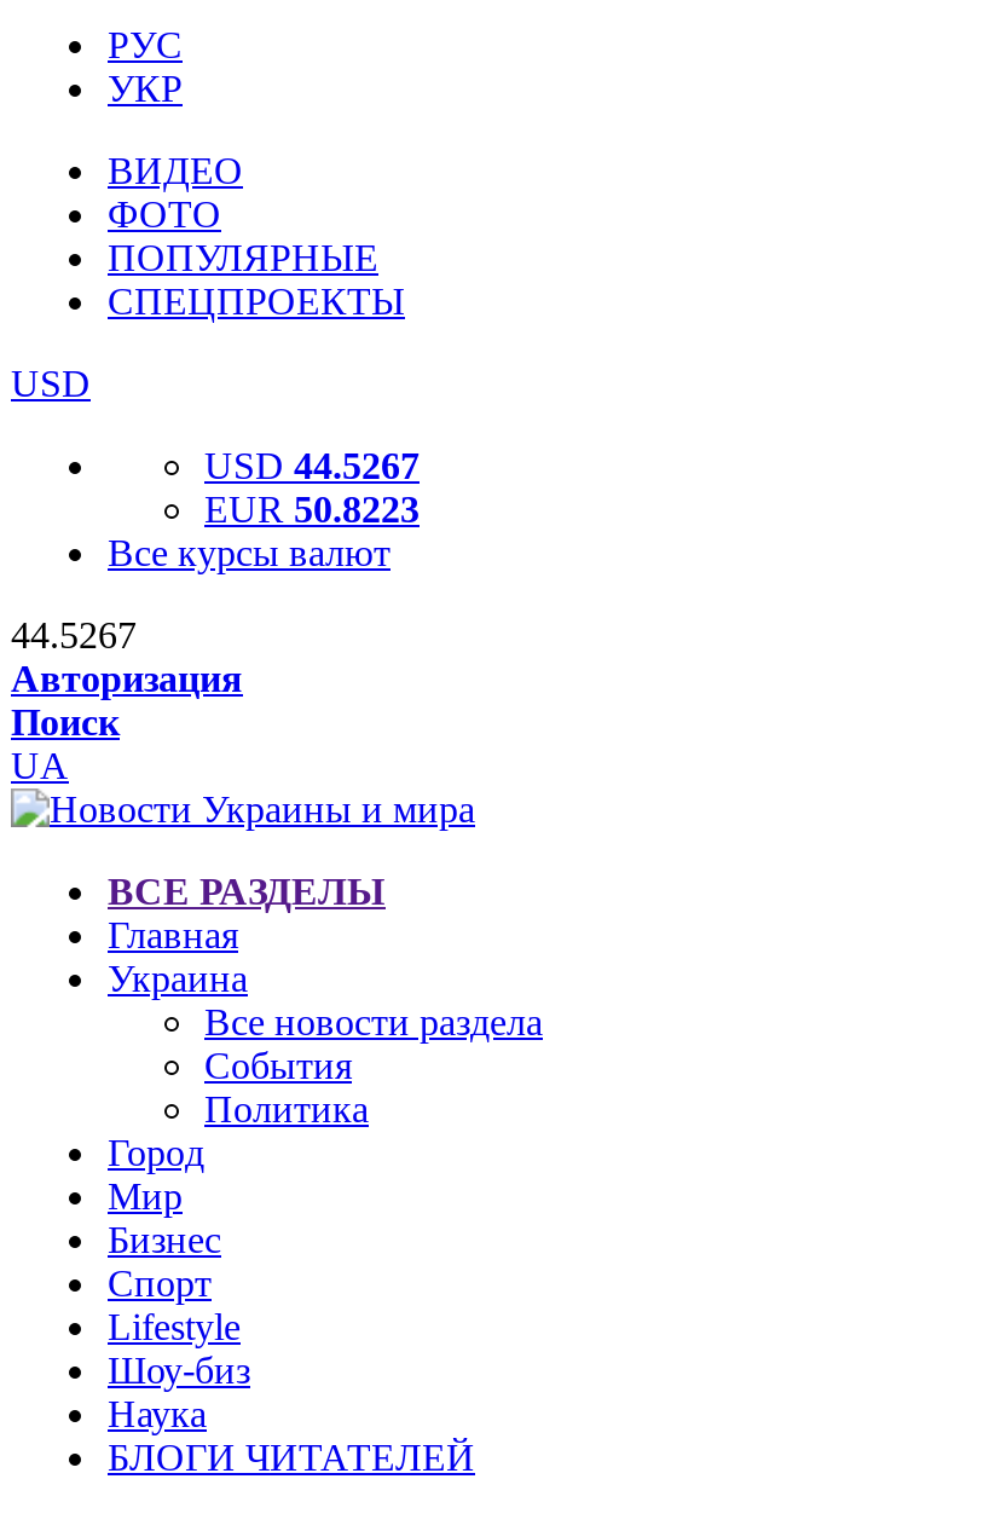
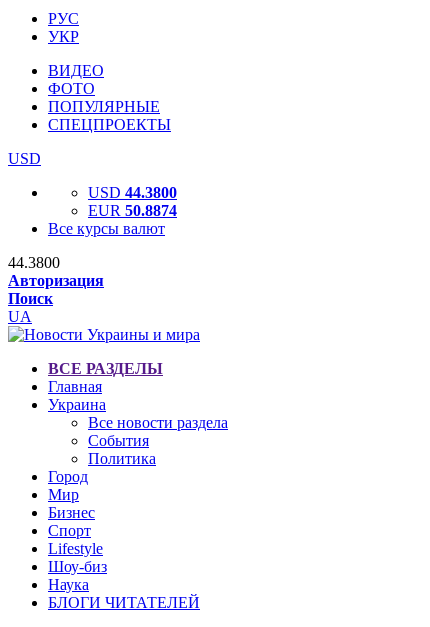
[204,445,420,486] USD 44.5267 -> [88,184,177,201] USD 44.3800
[204,489,420,530] EUR 50.8223 -> [88,202,177,219] EUR 50.8874
[11,614,137,655] 44.5267 -> [8,254,60,271] 44.3800

